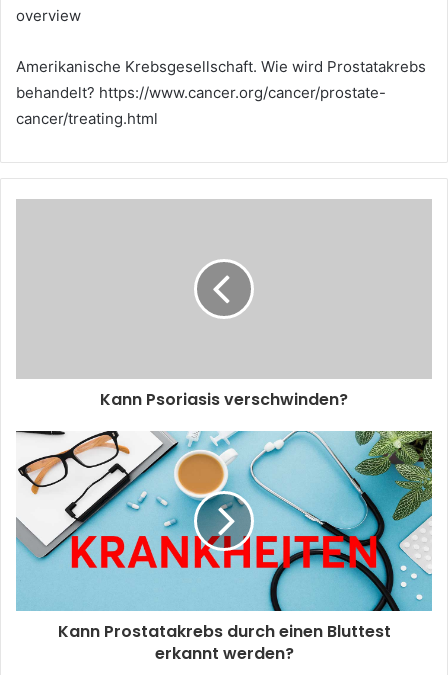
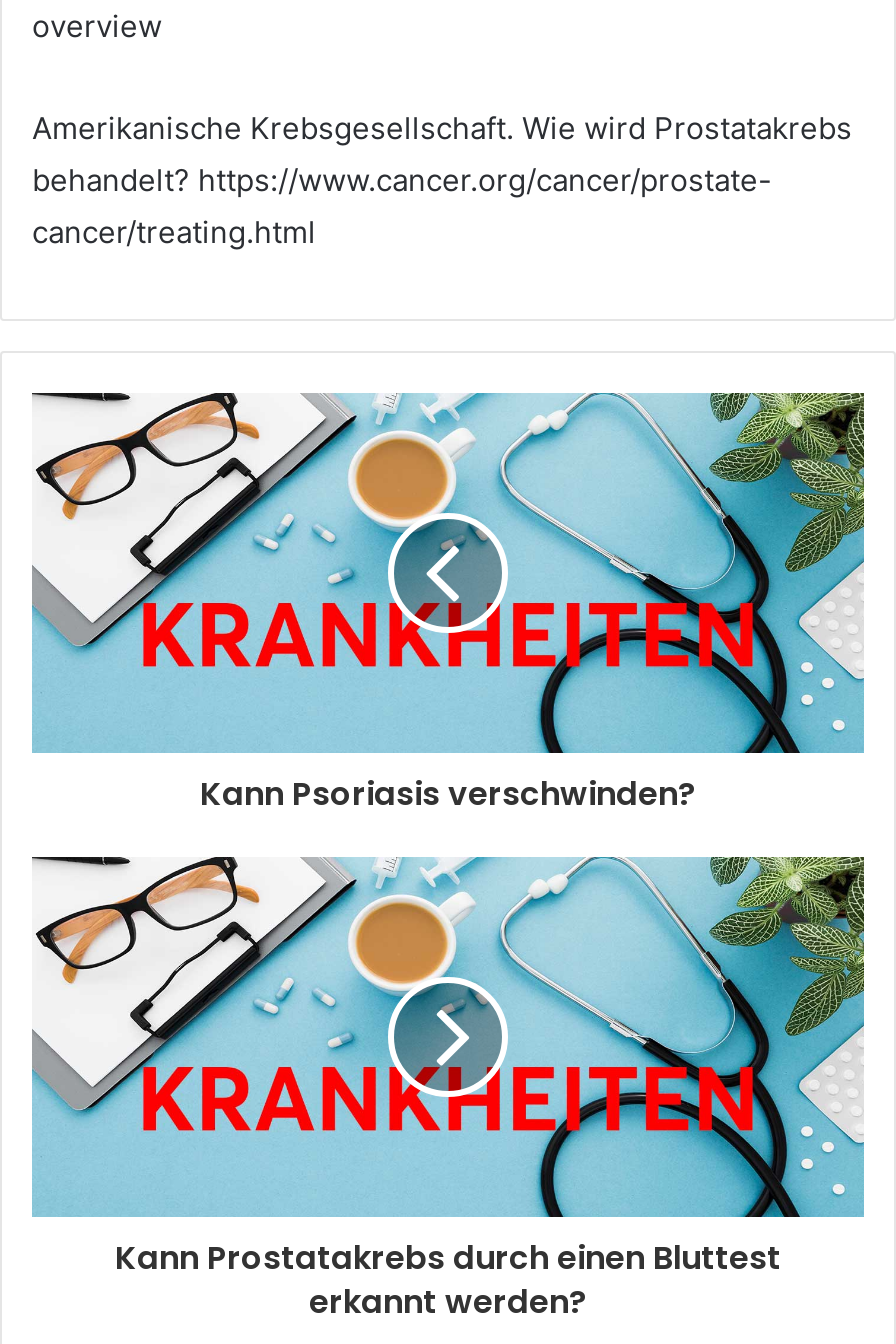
none -> [32,391,866,753] [image]

